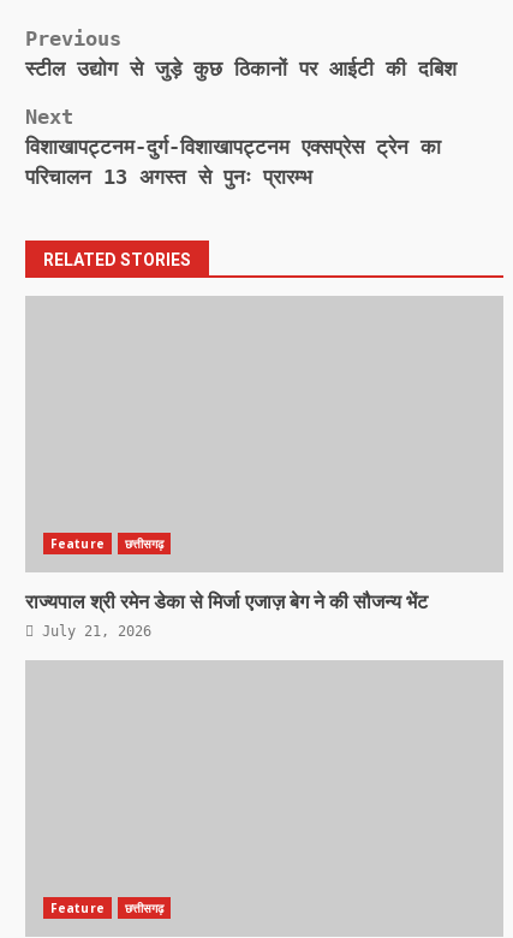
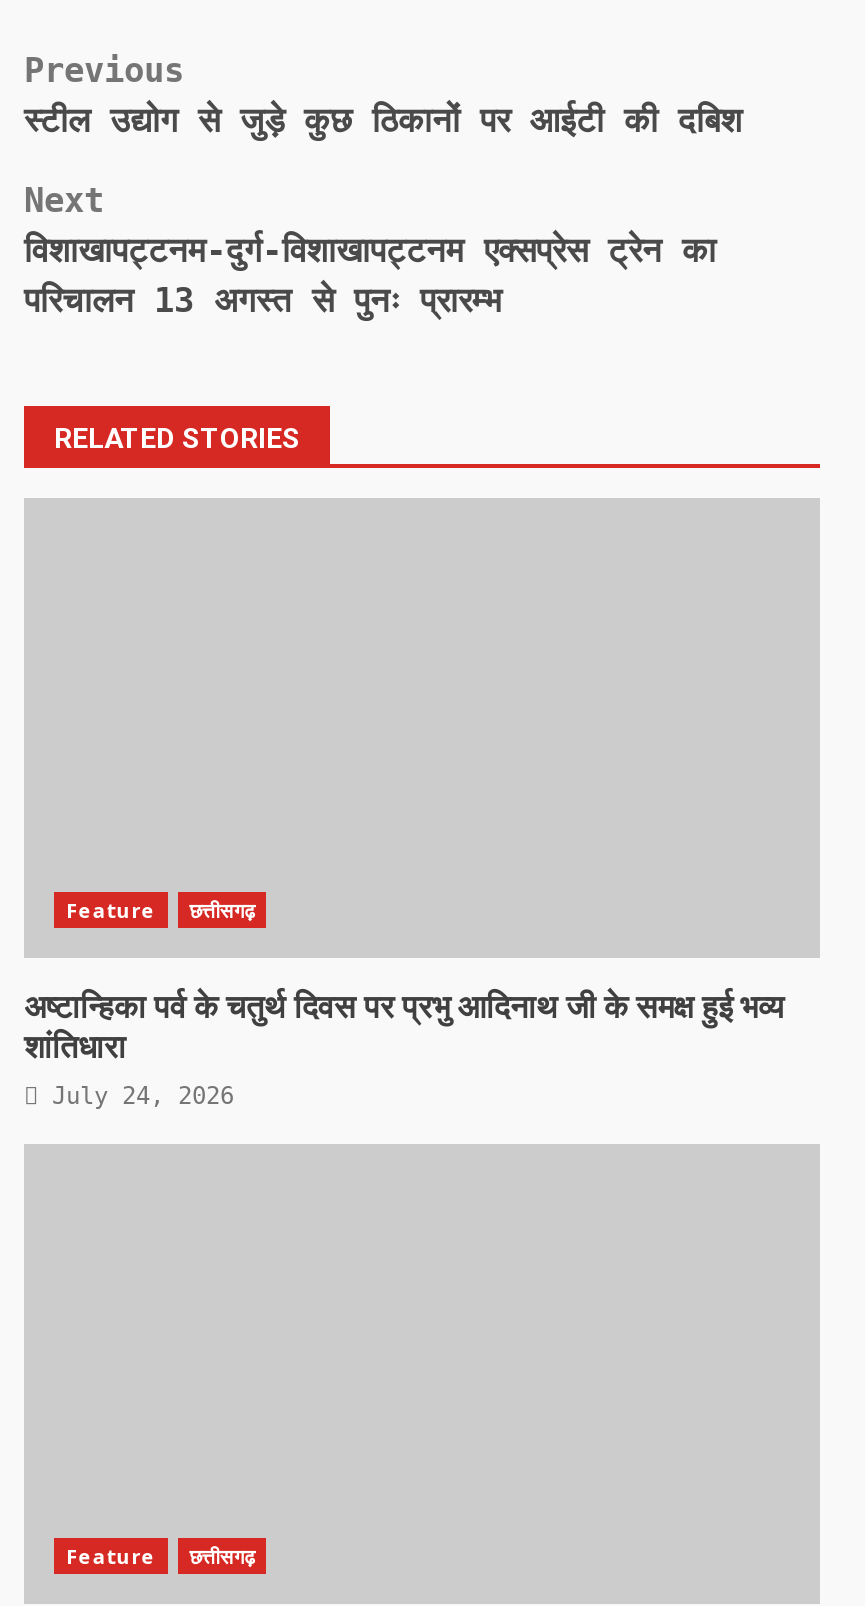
[25,591,433,640] राज्यपाल श्री रमेन डेका से मिर्जा एजाज़ बेग ने की सौजन्य भेंट | July 21, 2026 -> [24,989,784,1111] अष्टान्हिका पर्व के चतुर्थ दिवस पर प्रभु आदिनाथ जी के समक्ष हुई भव्य | शांतिधारा | July 24, 2026

